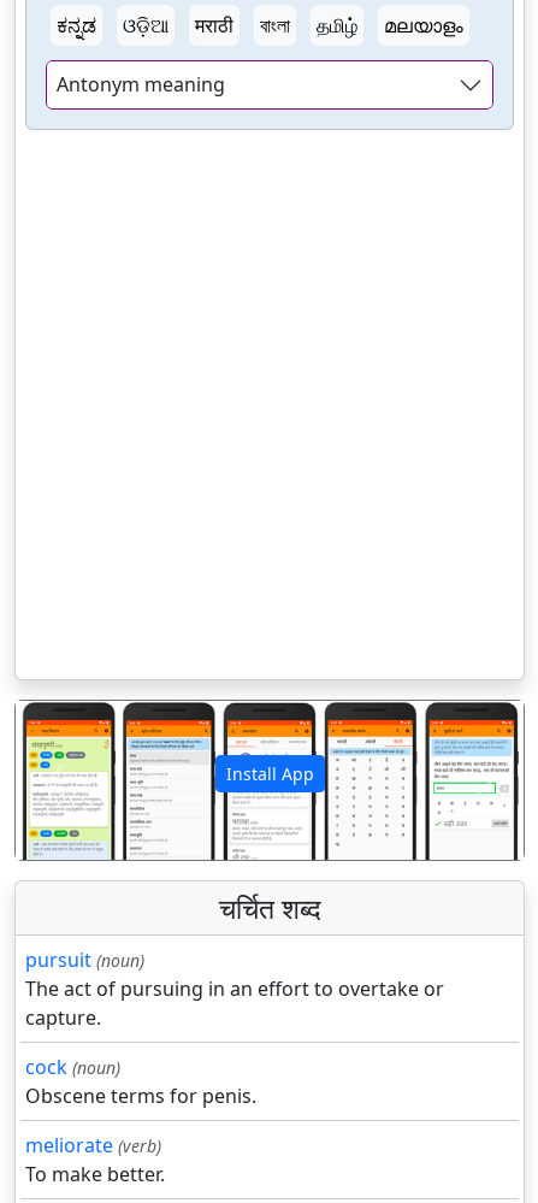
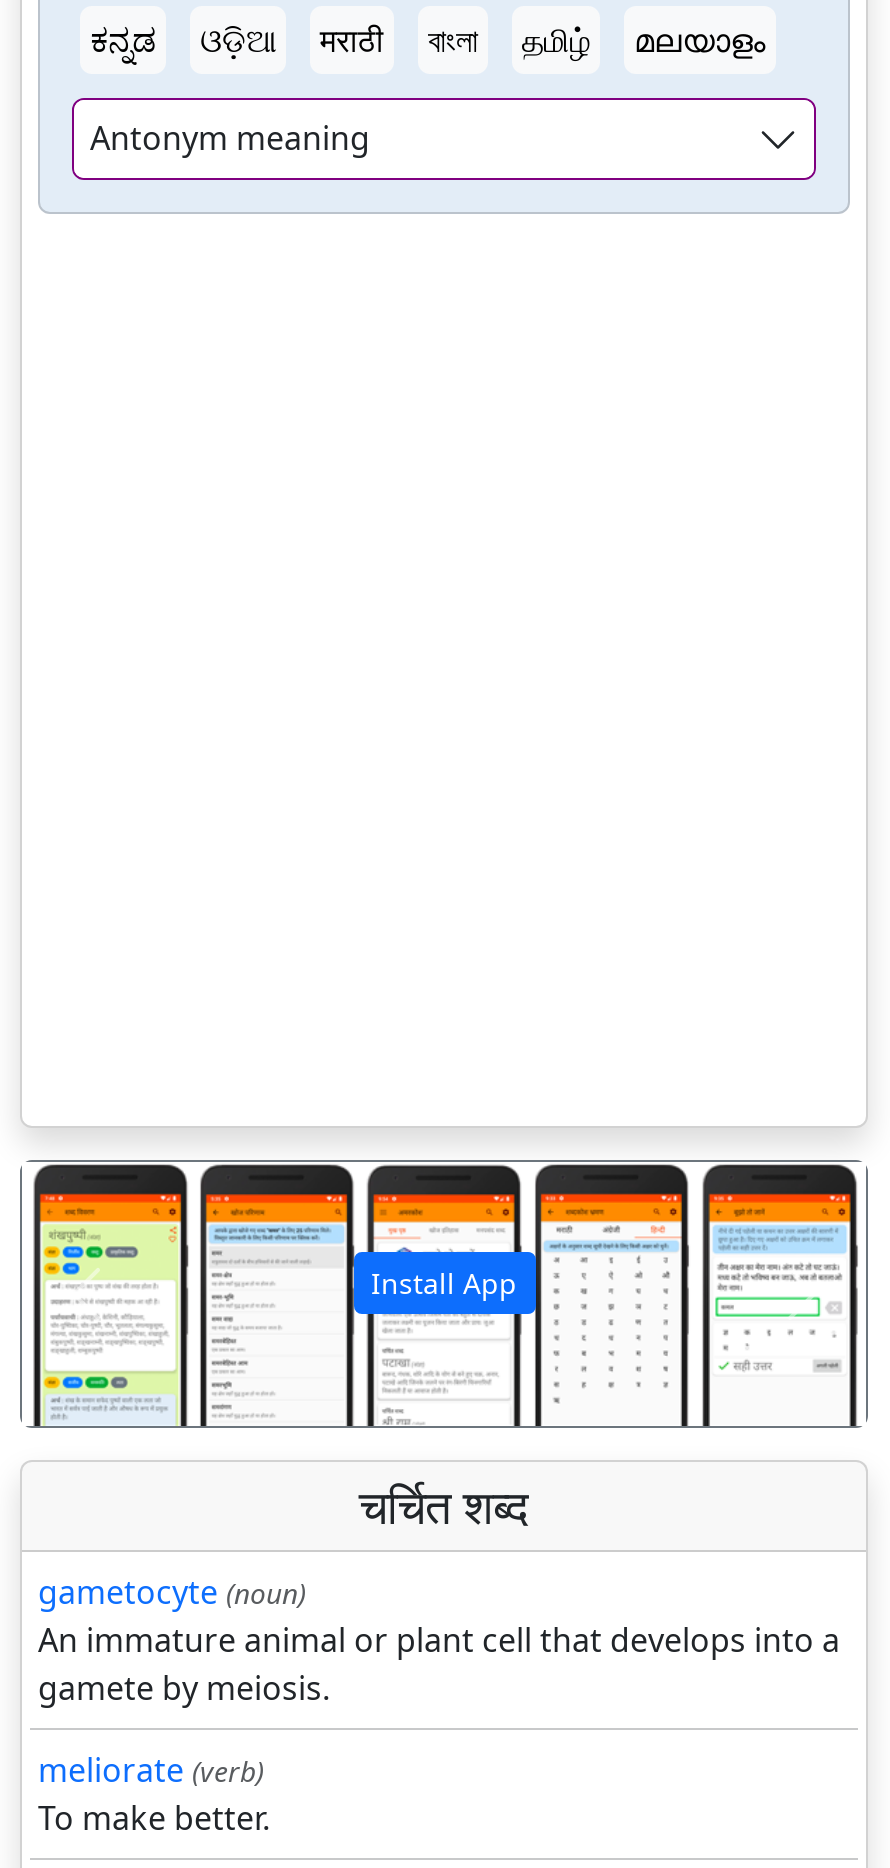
[25,947,444,1110] pursuit (noun) | The act of pursuing in an effort to overtake or | capture. | cock (noun) | Obscene terms for penis. -> [38,1571,840,1711] gametocyte (noun) | An immature animal or plant cell that develops into a | gamete by meiosis.

